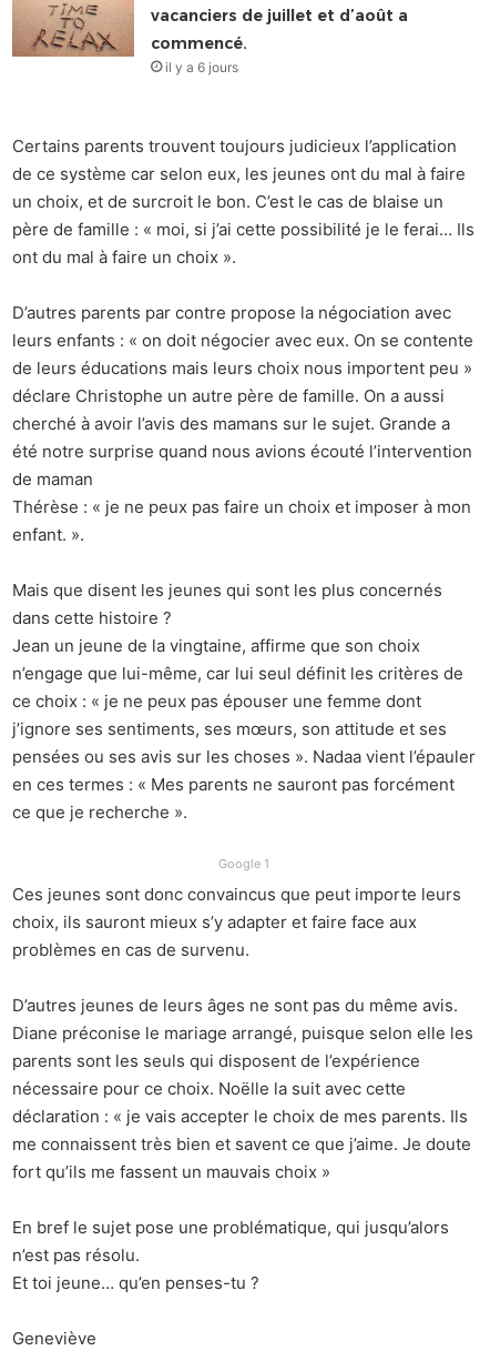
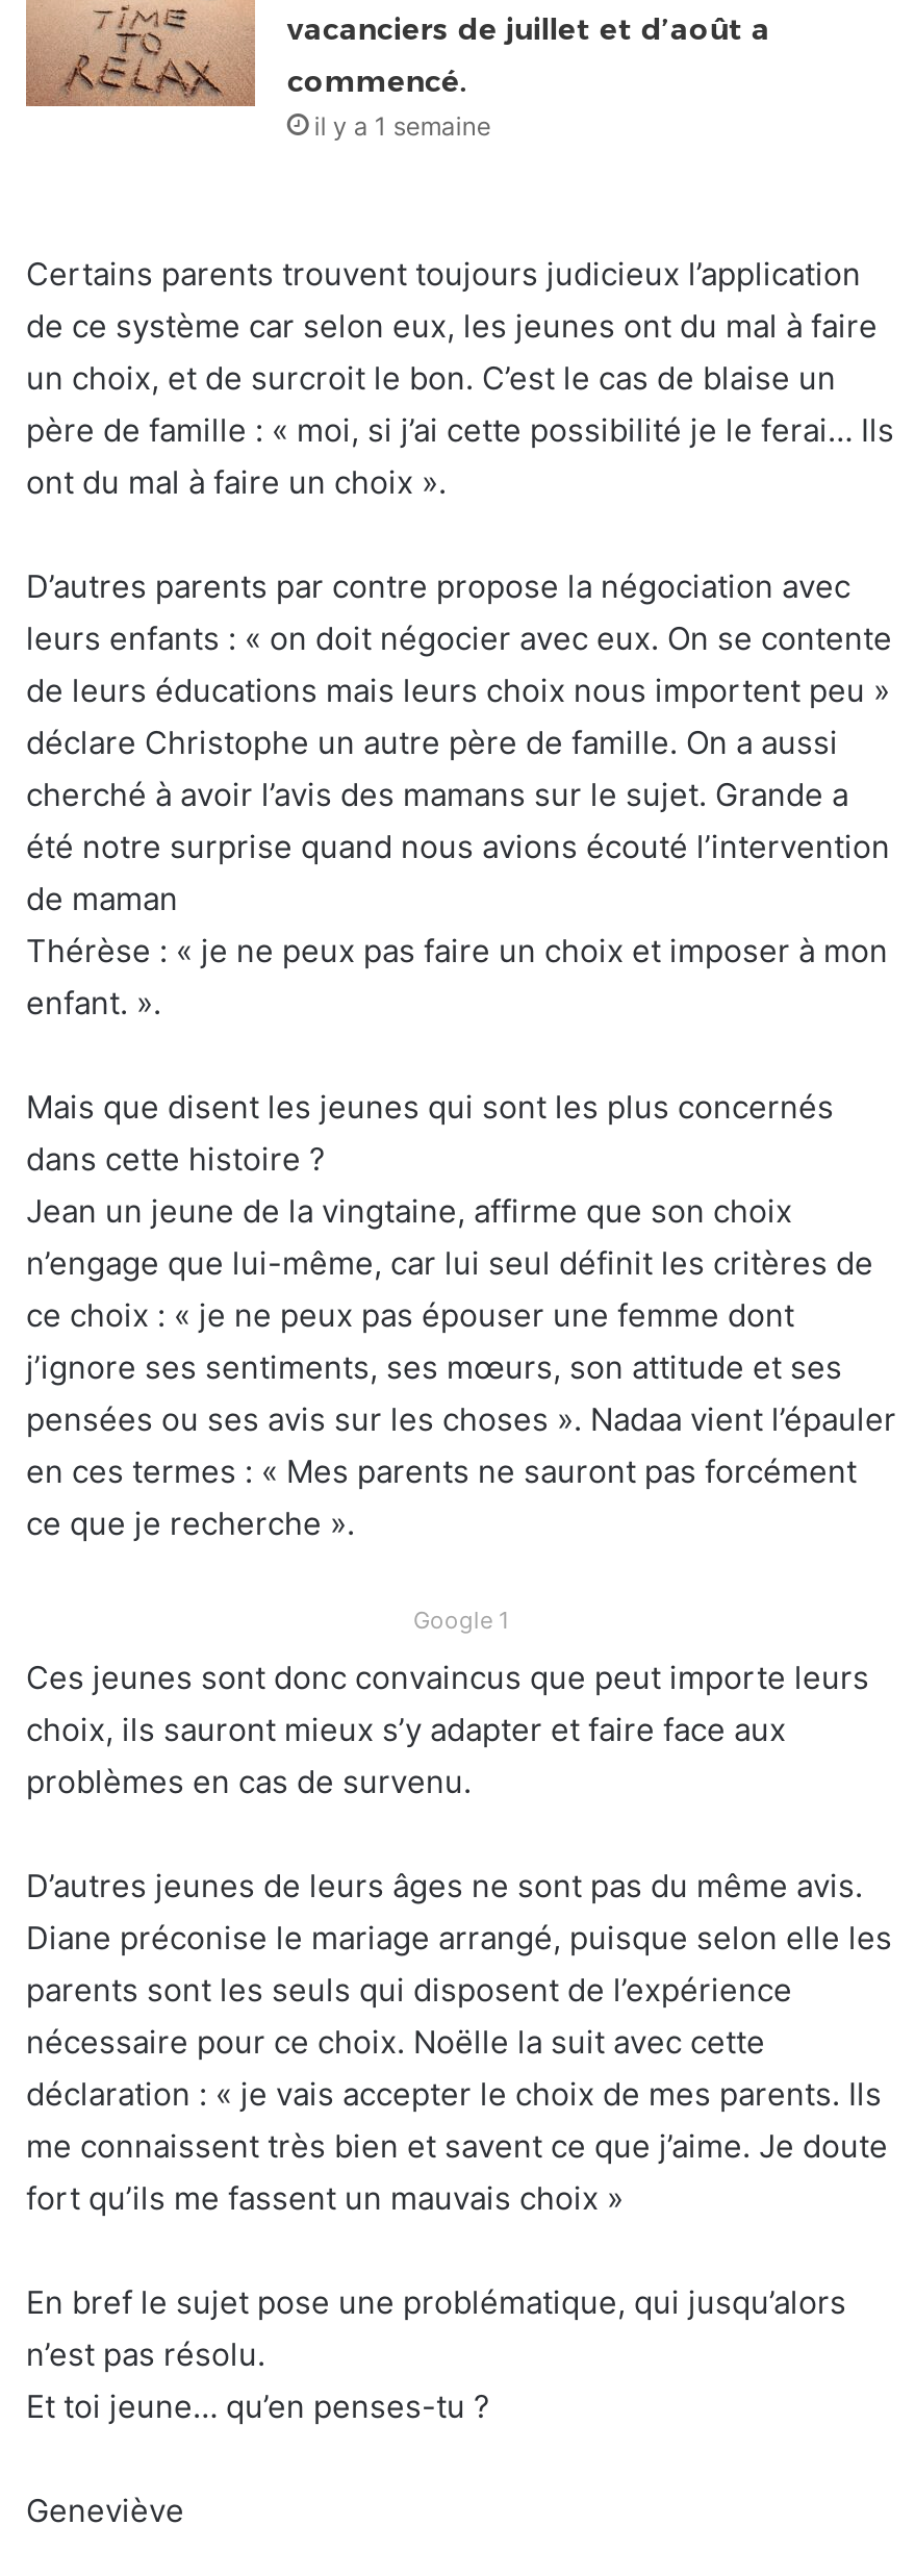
[166,59,239,76] il y a 6 jours -> [314,111,491,142] il y a 1 semaine

